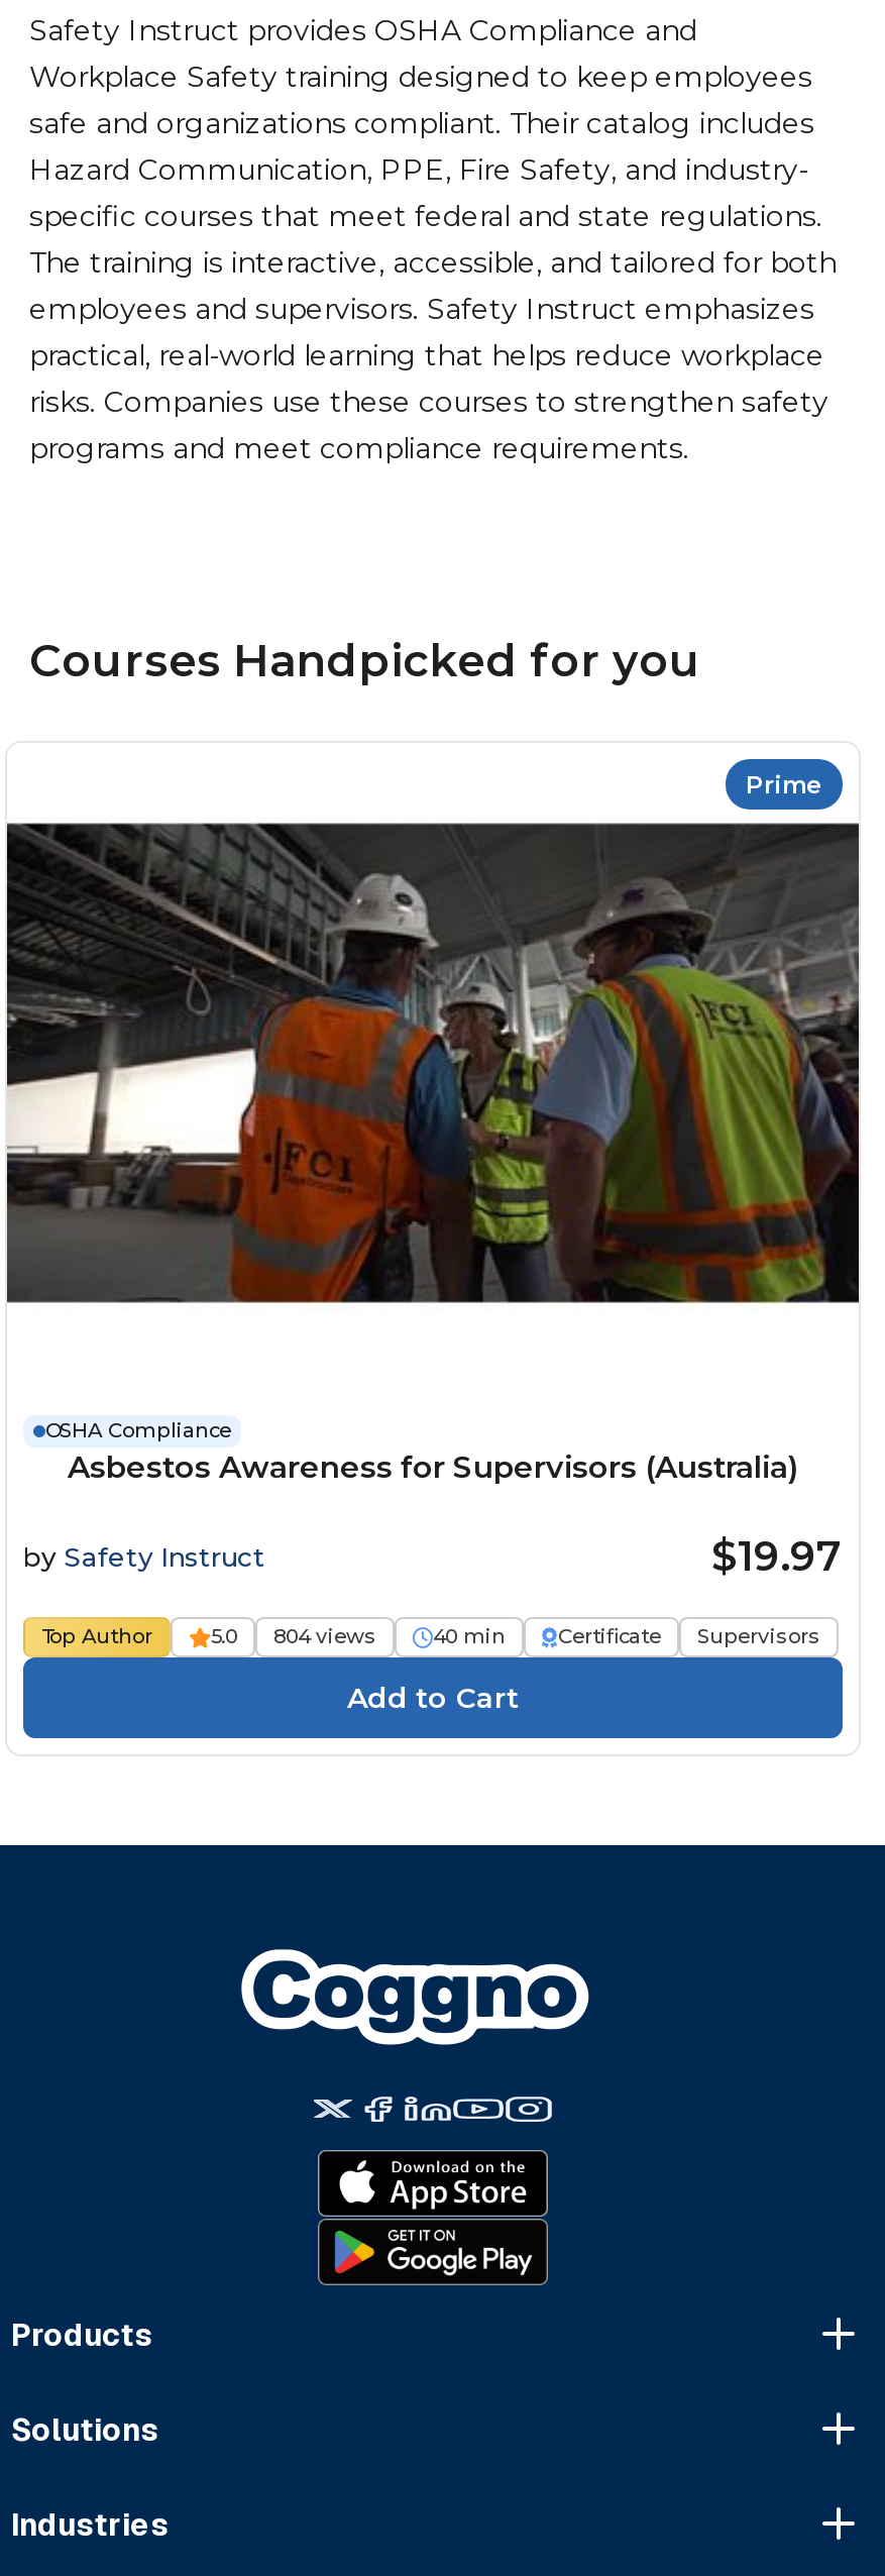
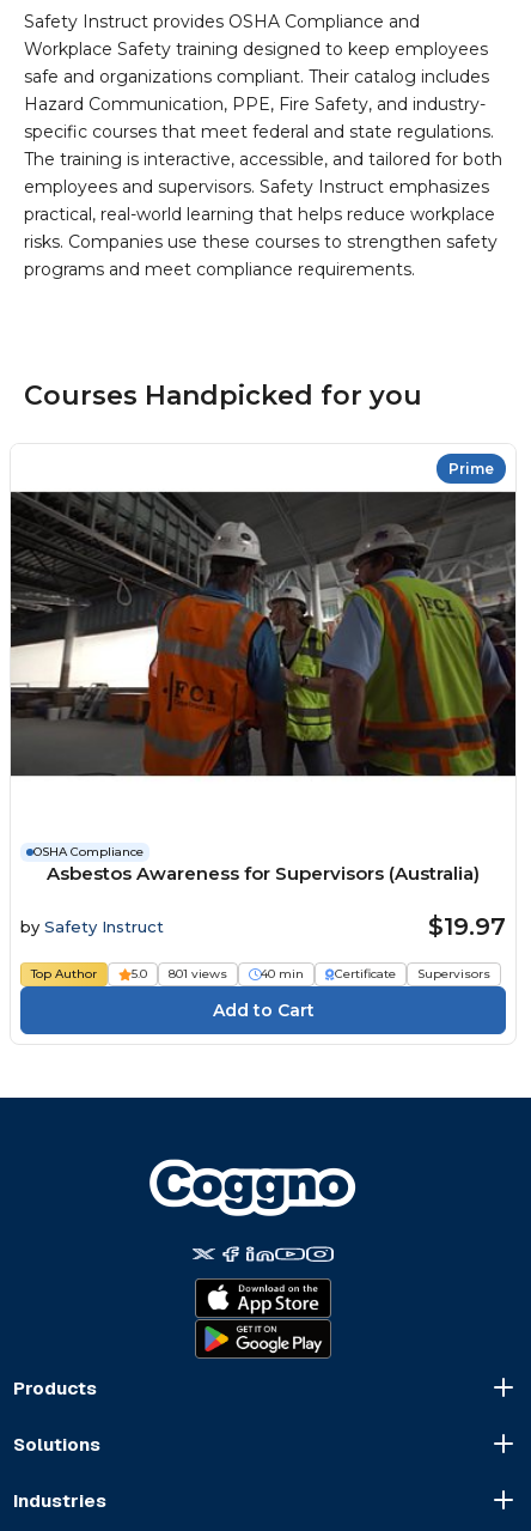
[211,1622,376,1648] 5.0 804 views -> [132,965,227,981] 5.0 801 views

